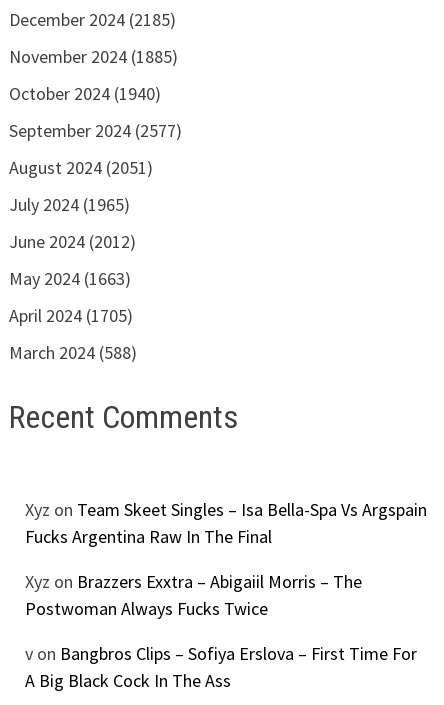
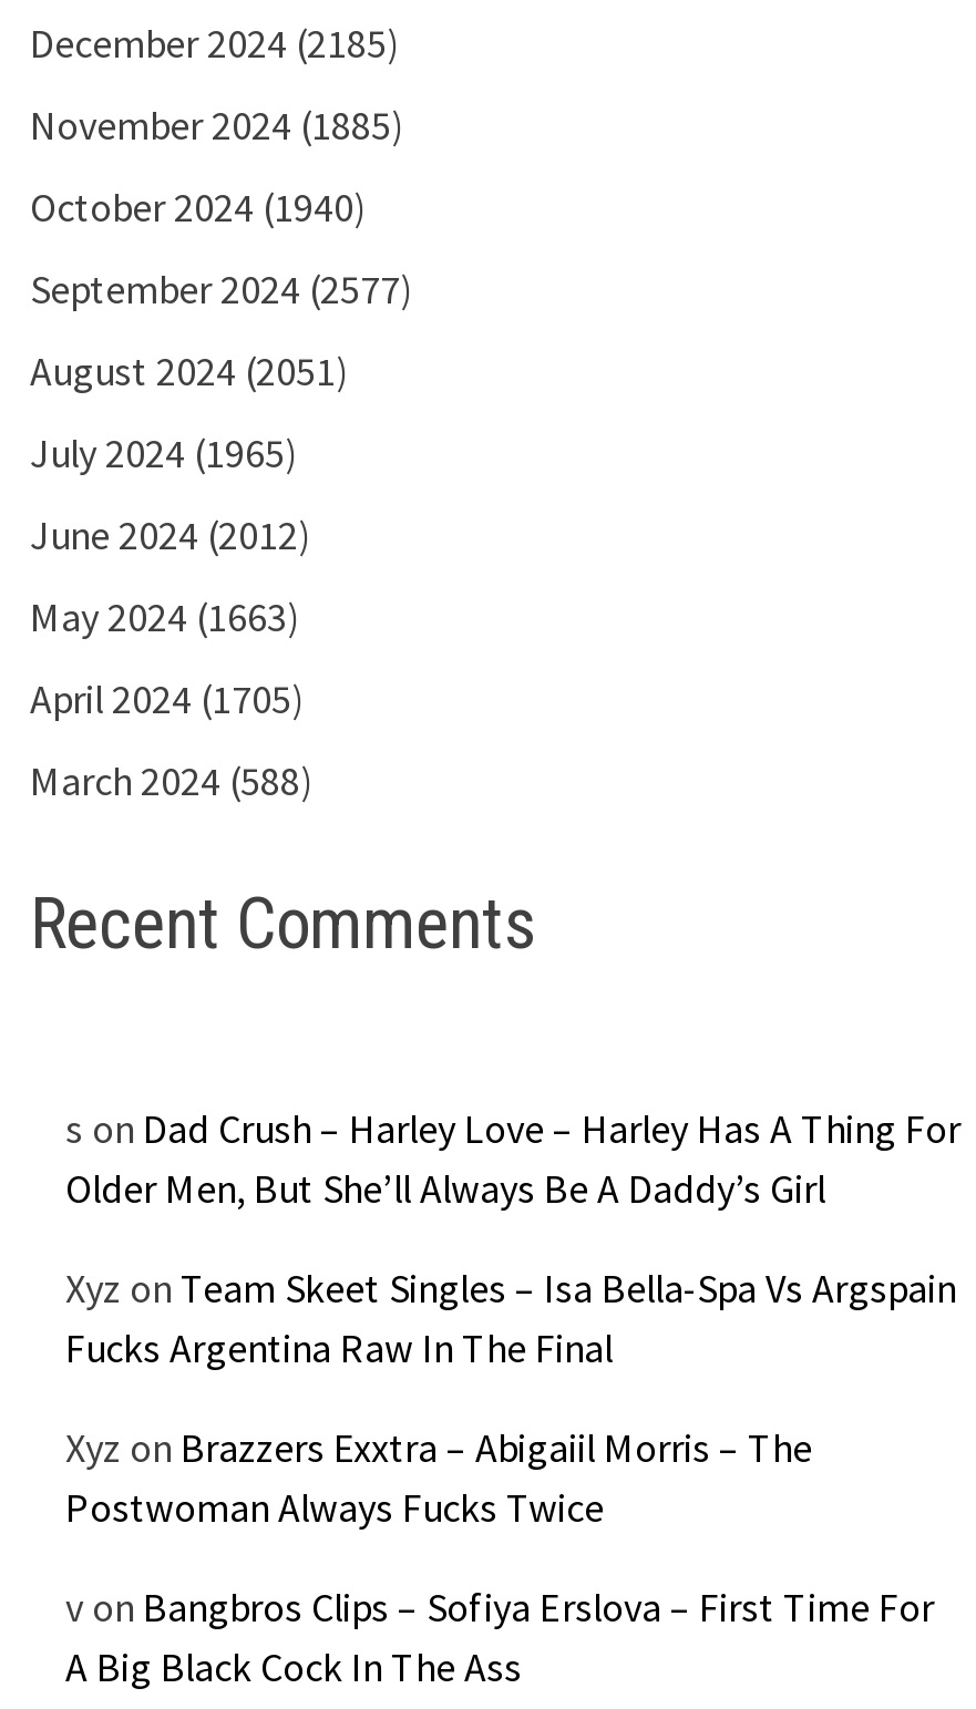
none -> [65,1102,960,1213] s on Dad Crush – Harley Love – Harley Has A Thing For | Older Men, But She’ll Always Be A Daddy’s Girl

